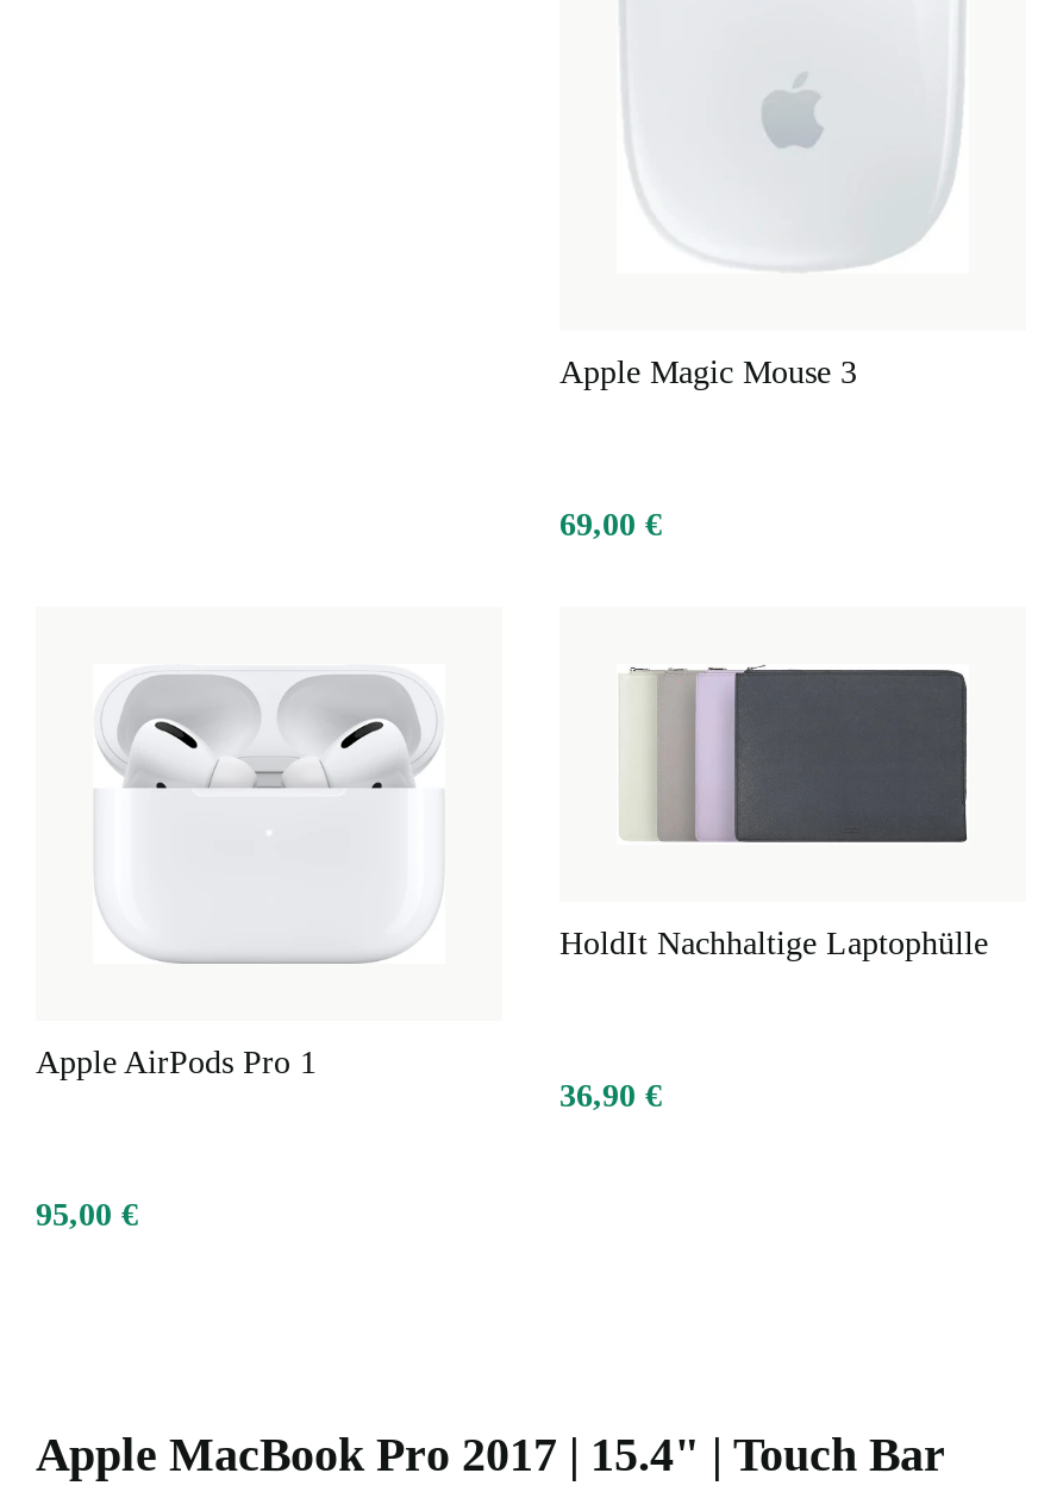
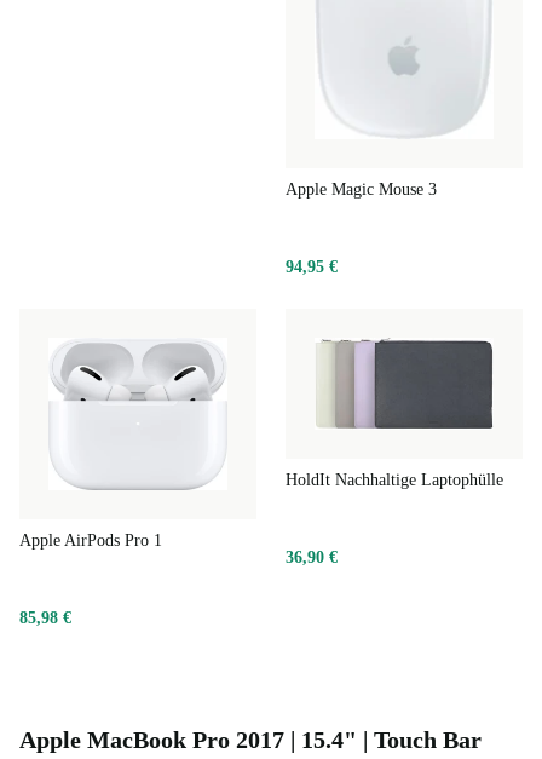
[559,507,662,543] 69,00 € -> [286,258,338,276] 94,95 €
[36,1197,138,1232] 95,00 € -> [19,609,71,627] 85,98 €

